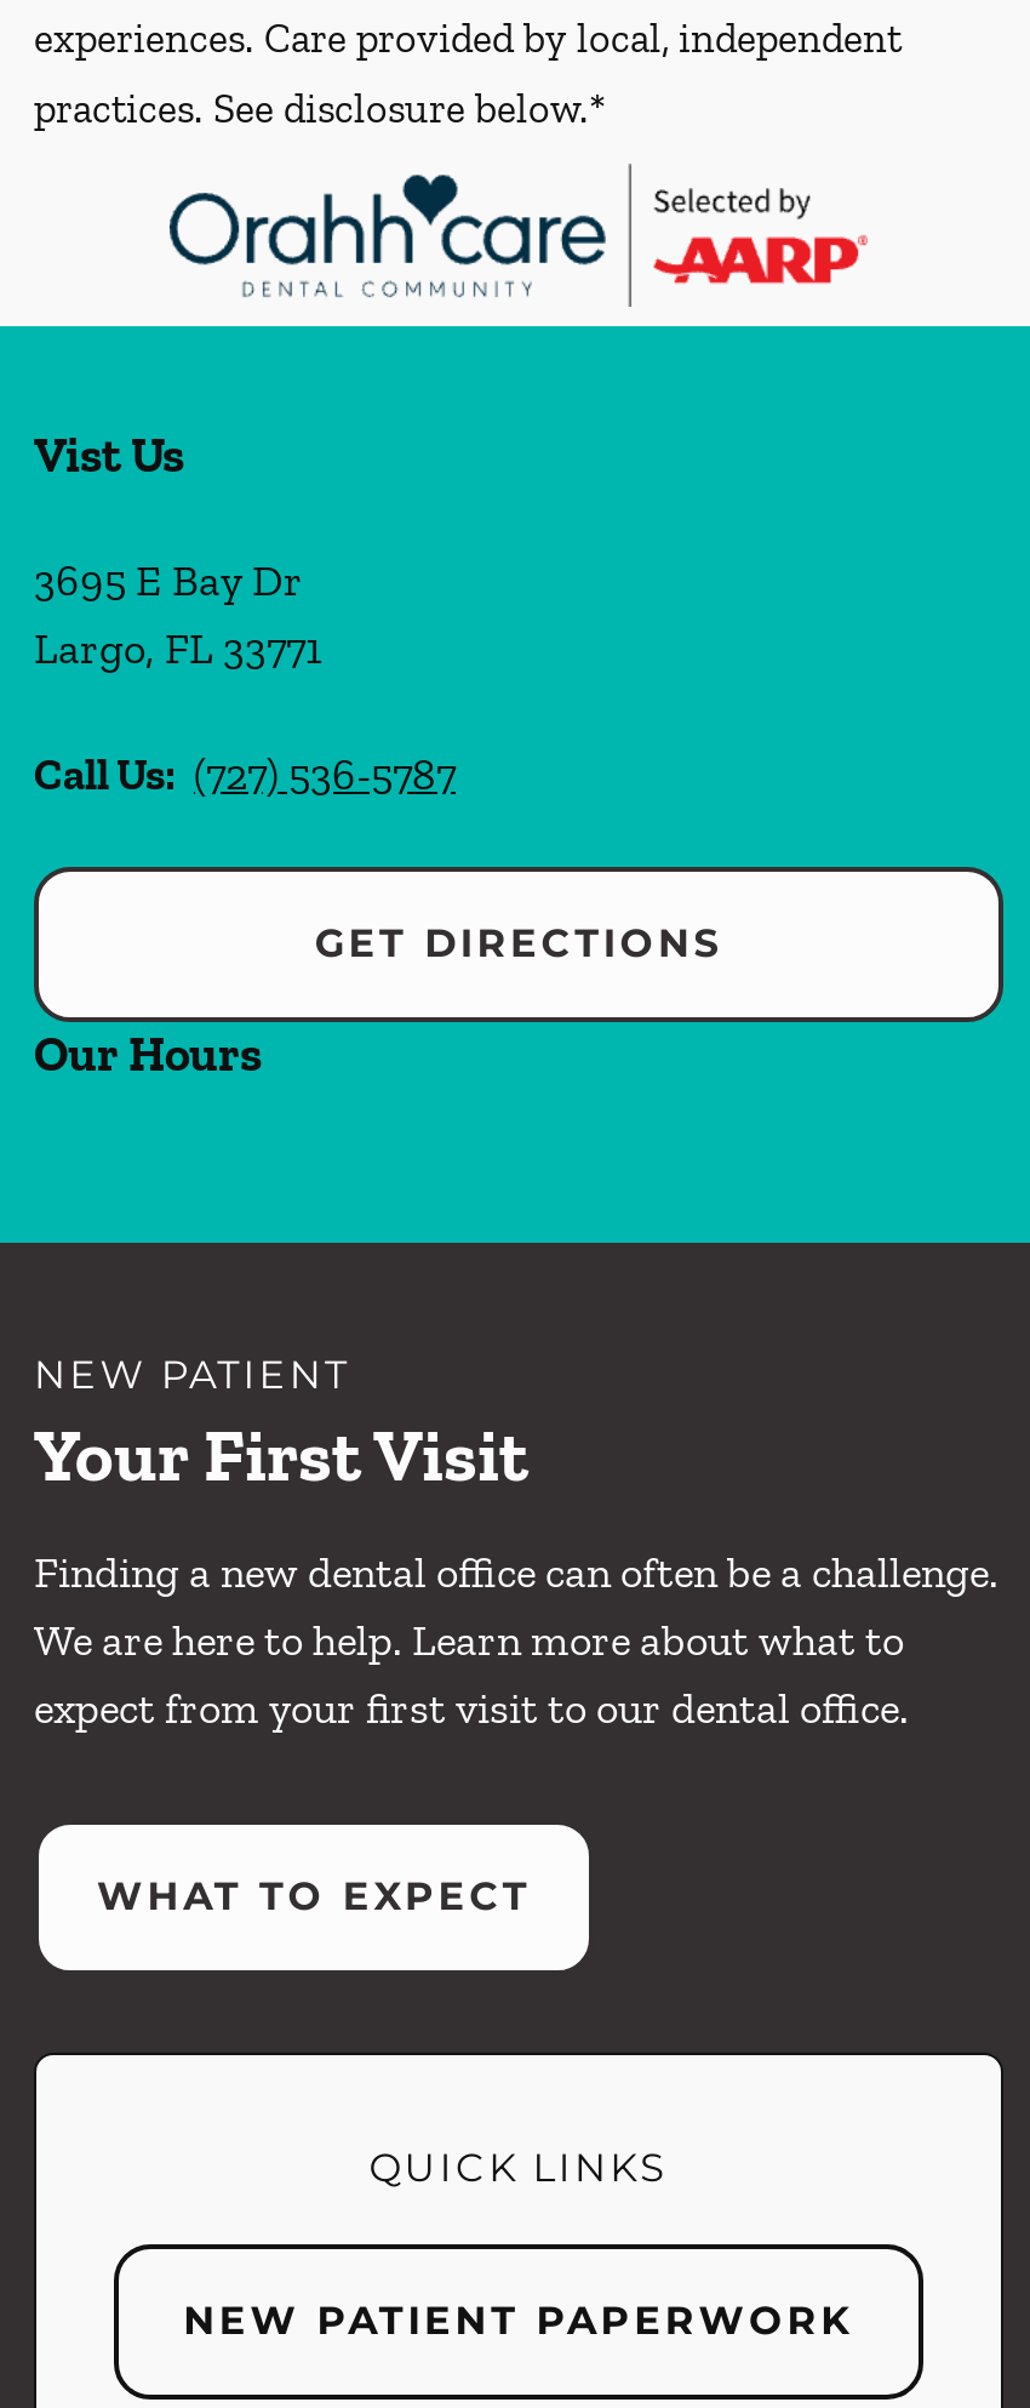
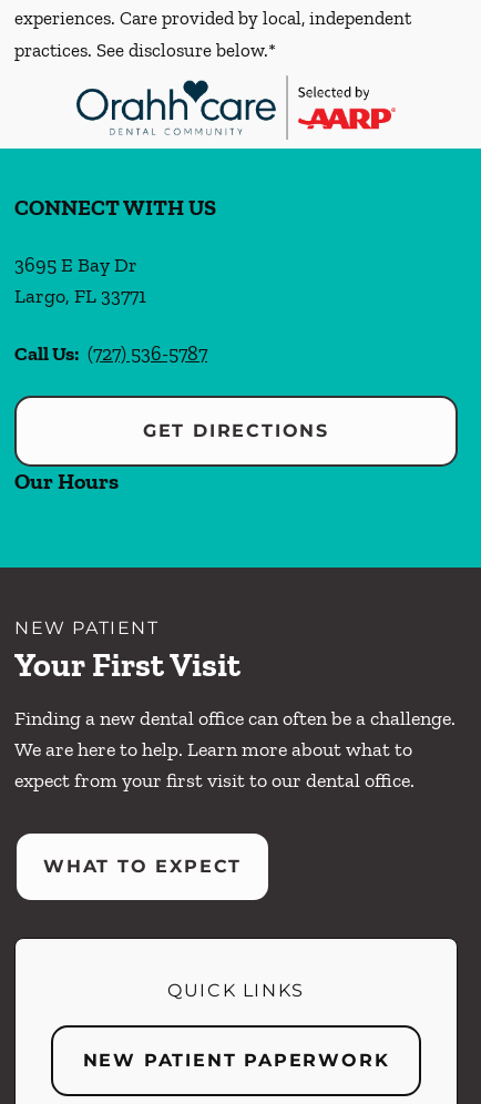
[34,425,184,483] Vist Us -> [14,194,216,221] CONNECT WITH US

